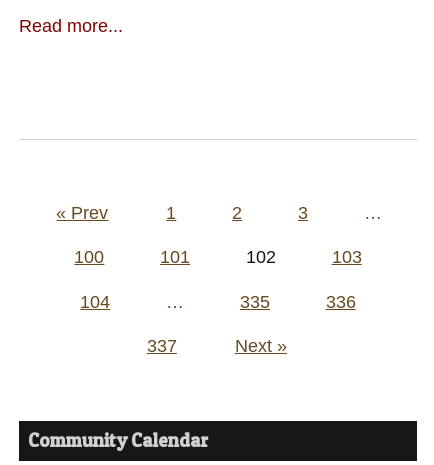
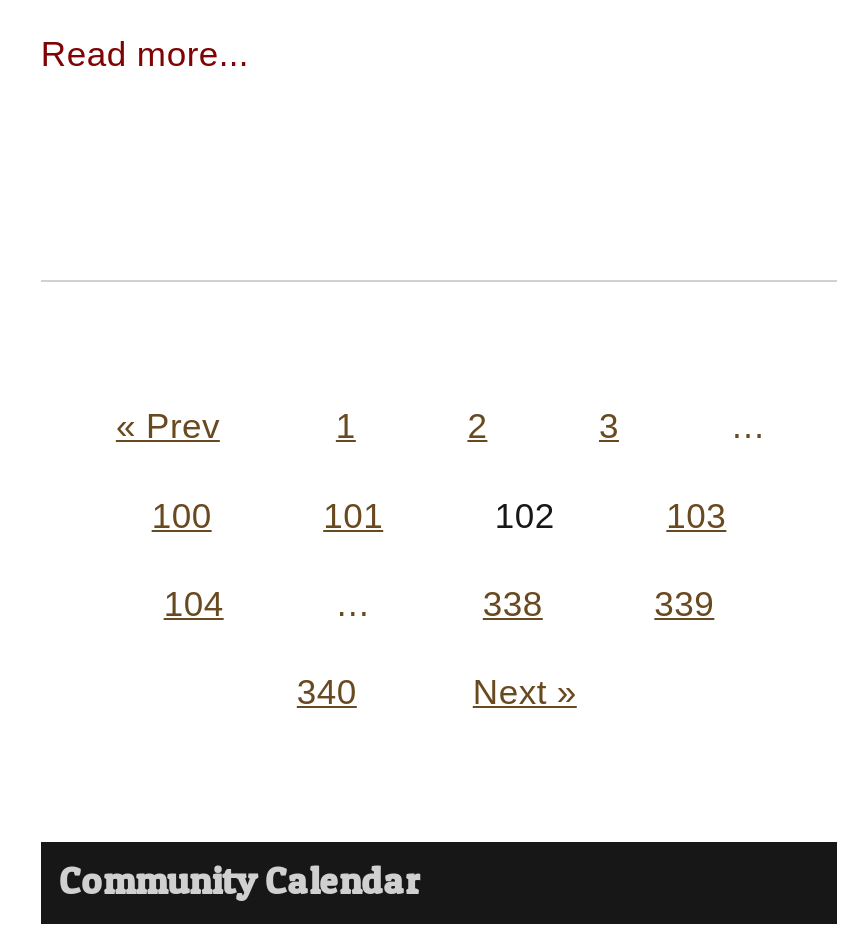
[240,291,270,311] 335 -> [483,584,543,624] 338
[326,291,356,311] 336 -> [654,584,714,624] 339
[147,336,177,356] 337 -> [297,673,357,713] 340

